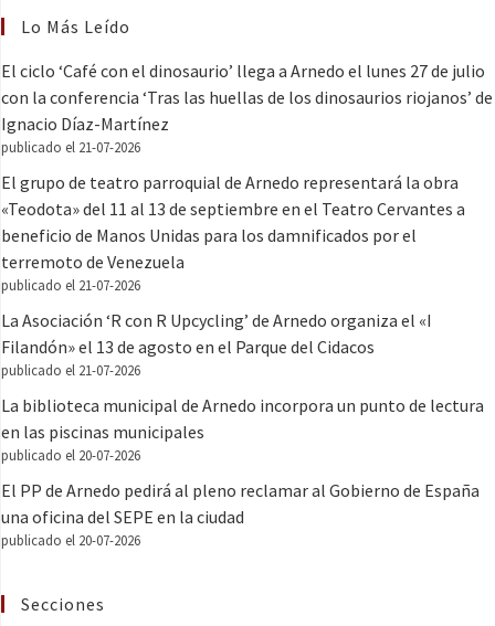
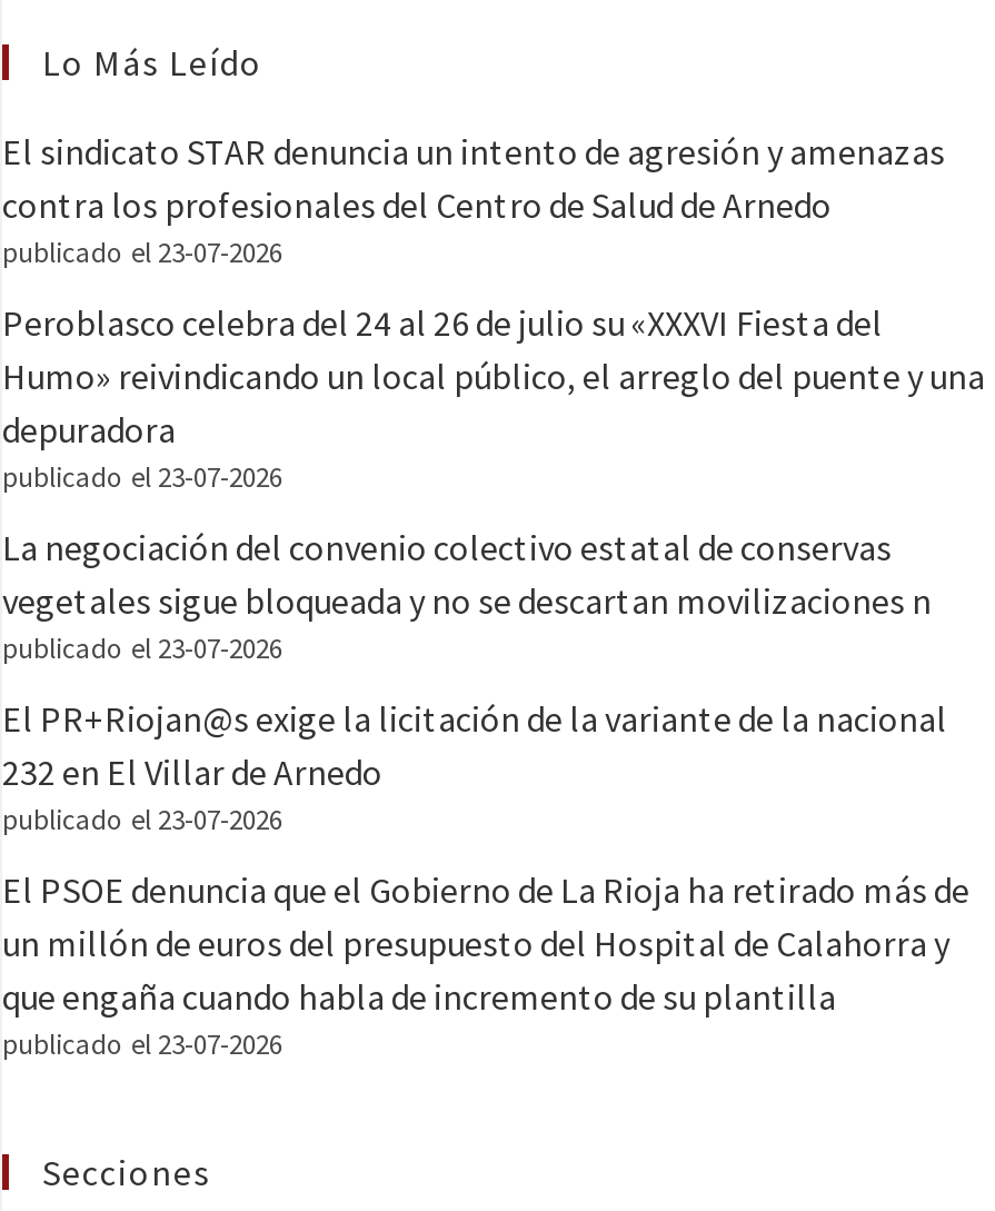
[1,59,493,155] El ciclo ‘Café con el dinosaurio’ llega a Arnedo el lunes 27 de julio | con la conferencia ‘Tras las huellas de los dinosaurios riojanos’ de | Ignacio Díaz-Martínez | publicado el 21-07-2026 -> [2,129,945,269] El sindicato STAR denuncia un intento de agresión y amenazas | contra los profesionales del Centro de Salud de Arnedo | publicado el 23-07-2026
[1,171,465,293] El grupo de teatro parroquial de Arnedo representará la obra | «Teodota» del 11 al 13 de septiembre en el Teatro Cervantes a | beneficio de Manos Unidas para los damnificados por el | terremoto de Venezuela | publicado el 21-07-2026 -> [2,300,985,493] Peroblasco celebra del 24 al 26 de julio su «XXXVI Fiesta del | Humo» reivindicando un local público, el arreglo del puente y una | depuradora | publicado el 23-07-2026
[1,309,432,378] La Asociación ‘R con R Upcycling’ de Arnedo organiza el «I | Filandón» el 13 de agosto en el Parque del Cidacos | publicado el 21-07-2026 -> [2,524,932,665] La negociación del convenio colectivo estatal de conservas | vegetales sigue bloqueada y no se descartan movilizaciones n | publicado el 23-07-2026
[1,394,484,463] La biblioteca municipal de Arnedo incorpora un punto de lectura | en las piscinas municipales | publicado el 20-07-2026 -> [2,696,947,836] El PR+Riojan@s exige la licitación de la variante de la nacional | 232 en El Villar de Arnedo | publicado el 23-07-2026
[1,479,480,548] El PP de Arnedo pedirá al pleno reclamar al Gobierno de España | una oficina del SEPE en la ciudad | publicado el 20-07-2026 -> [2,867,969,1060] El PSOE denuncia que el Gobierno de La Rioja ha retirado más de | un millón de euros del presupuesto del Hospital de Calahorra y | que engaña cuando habla de incremento de su plantilla | publicado el 23-07-2026

